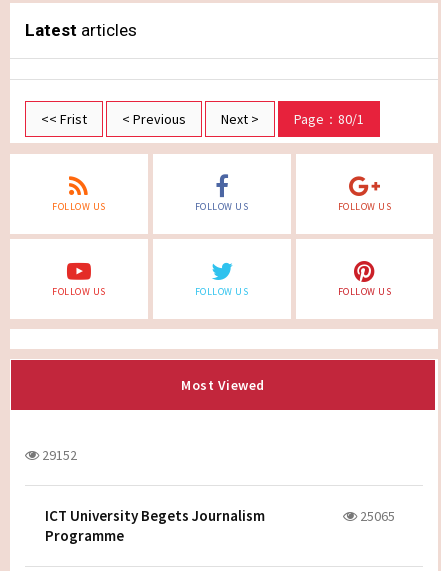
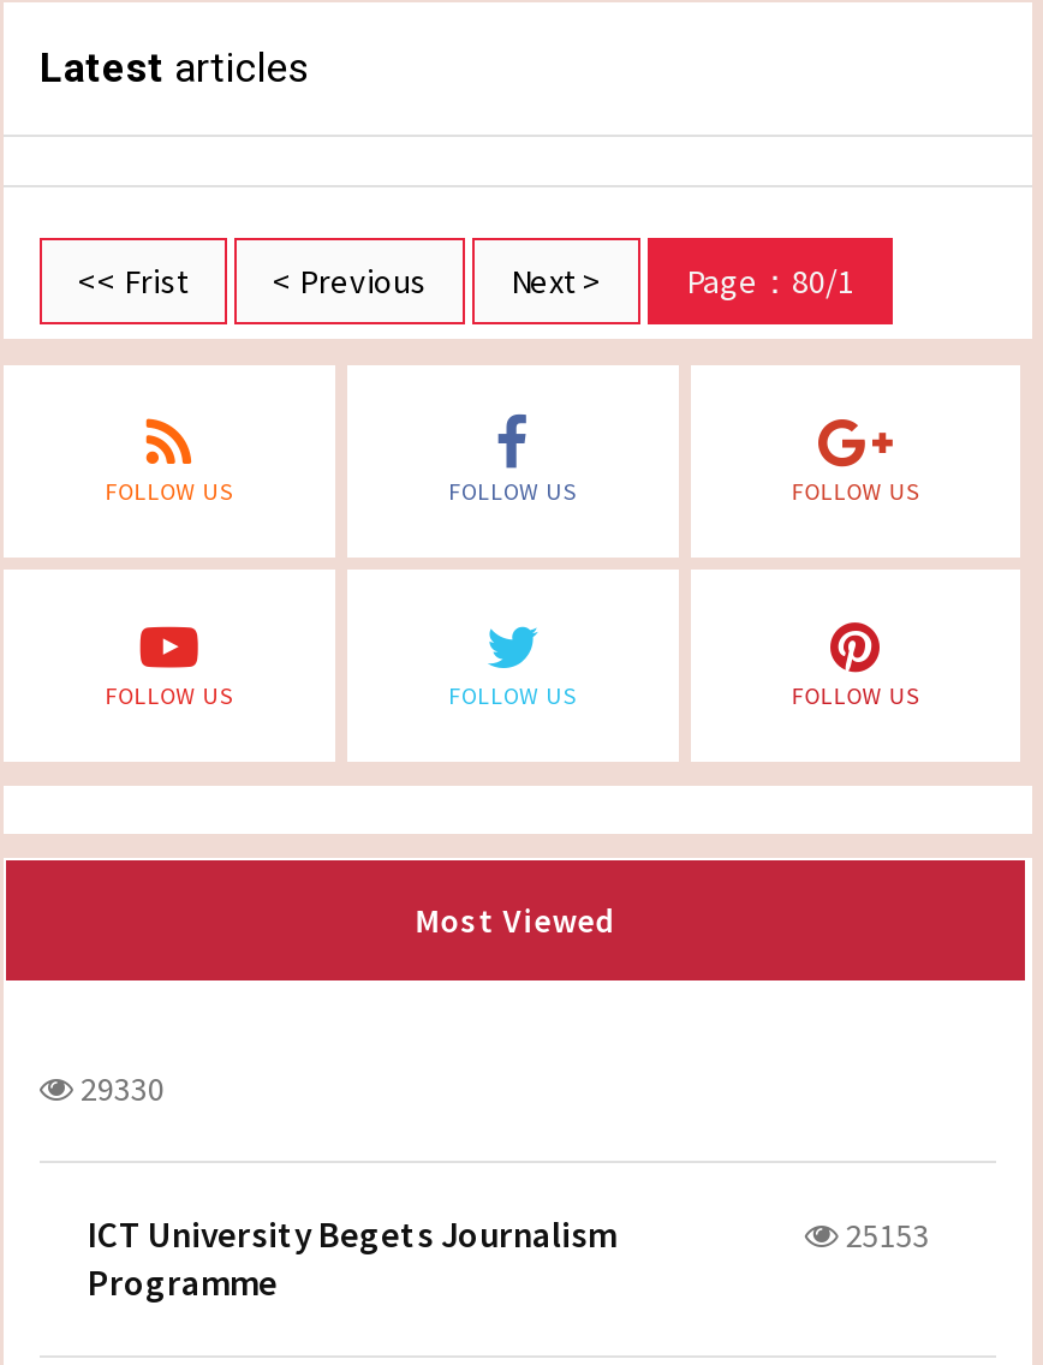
[39,446,77,464] 29152 -> [73,1067,165,1110] 29330
[357,507,395,525] 25065 -> [838,1214,930,1257] 25153

